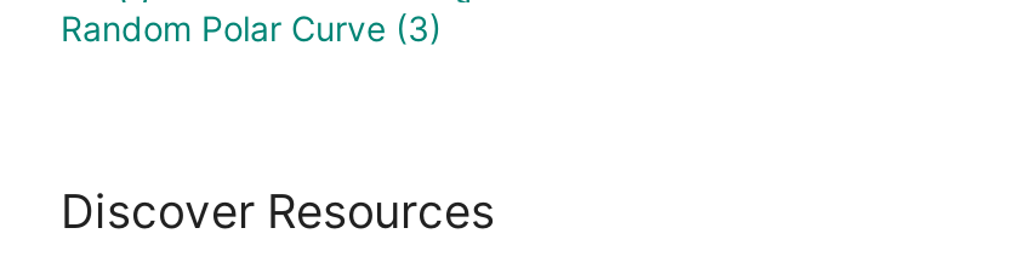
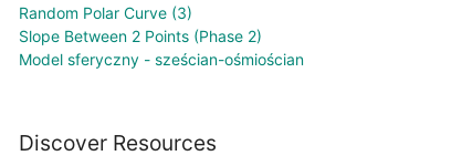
none -> [19,26,304,68] Slope Between 2 Points (Phase 2) | Model sferyczny - sześcian-ośmiościan

